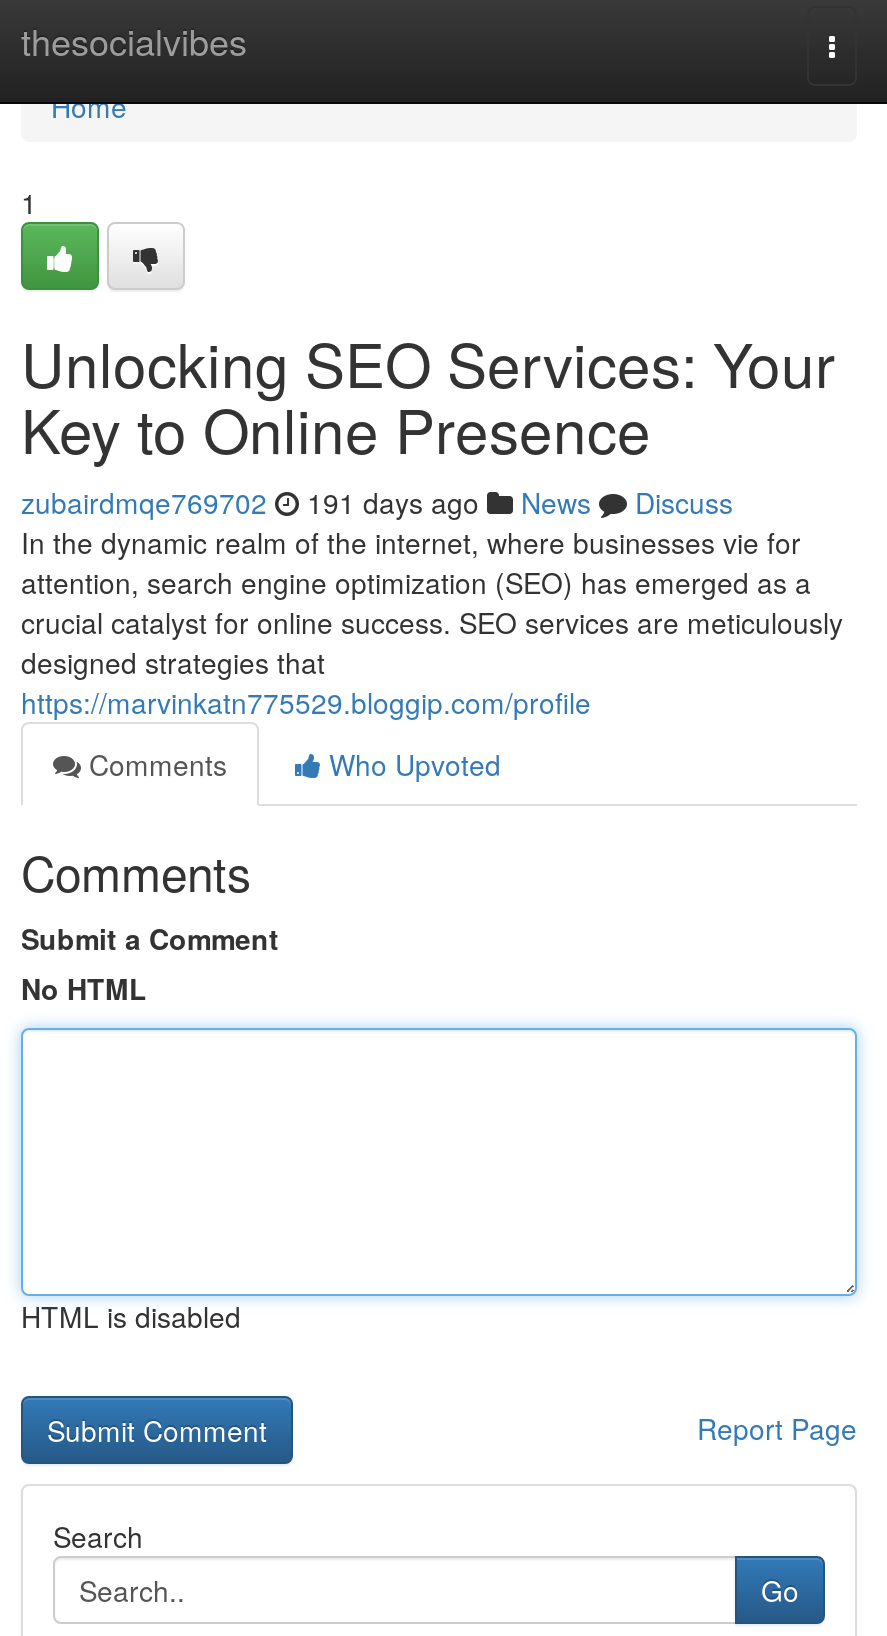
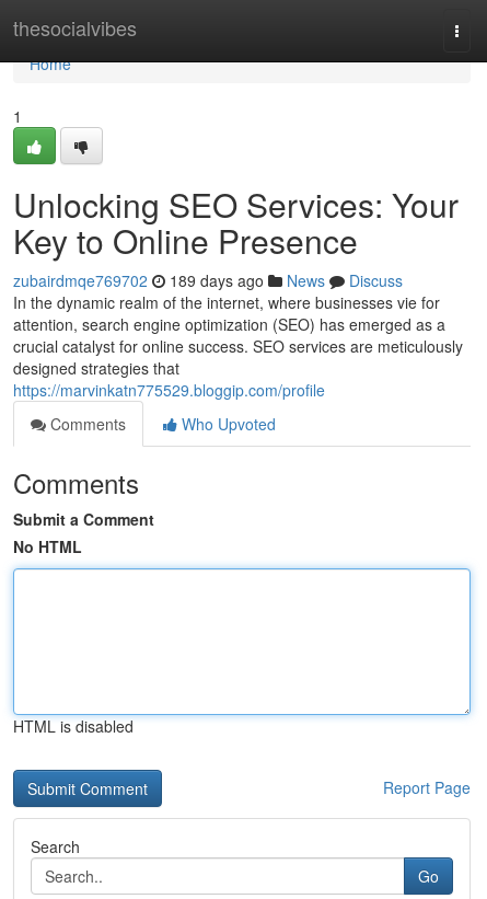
[21,482,733,522] zubairdmqe769702 191 days ago News Discuss -> [13,269,403,291] zubairdmqe769702 189 days ago News Discuss

